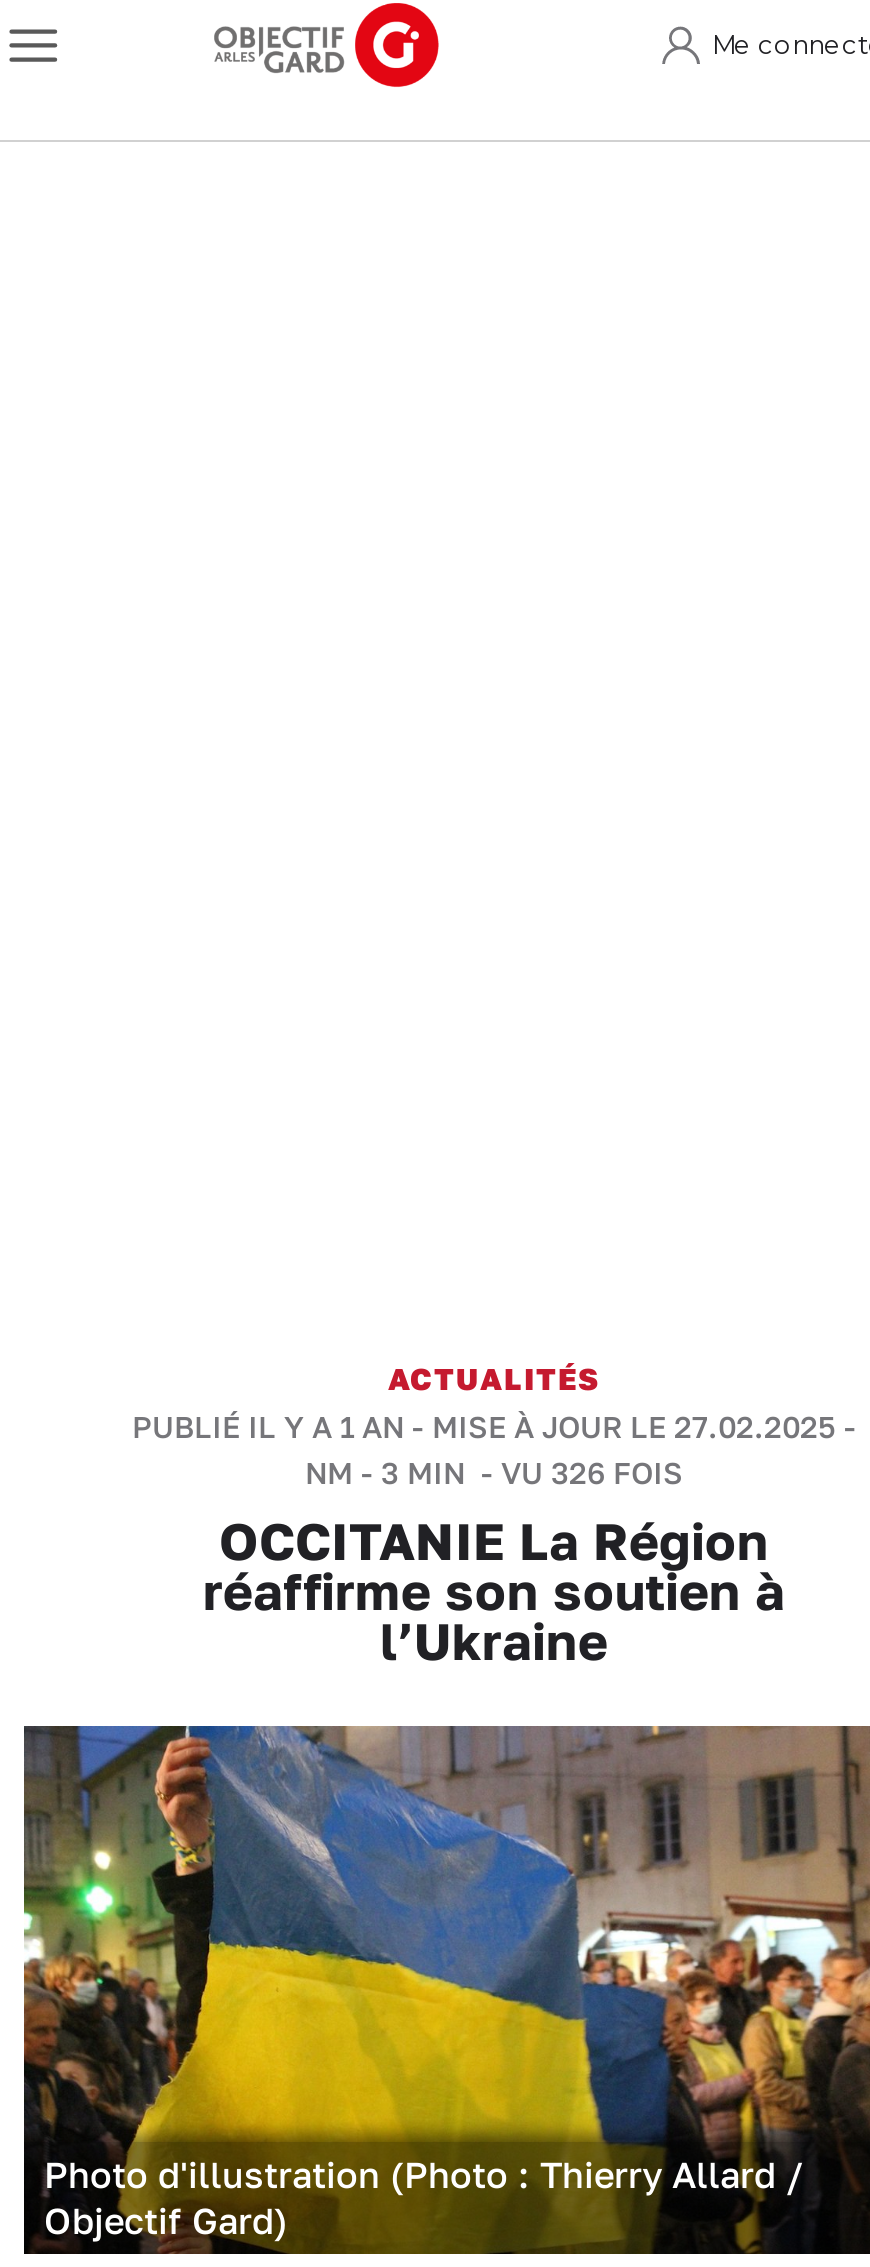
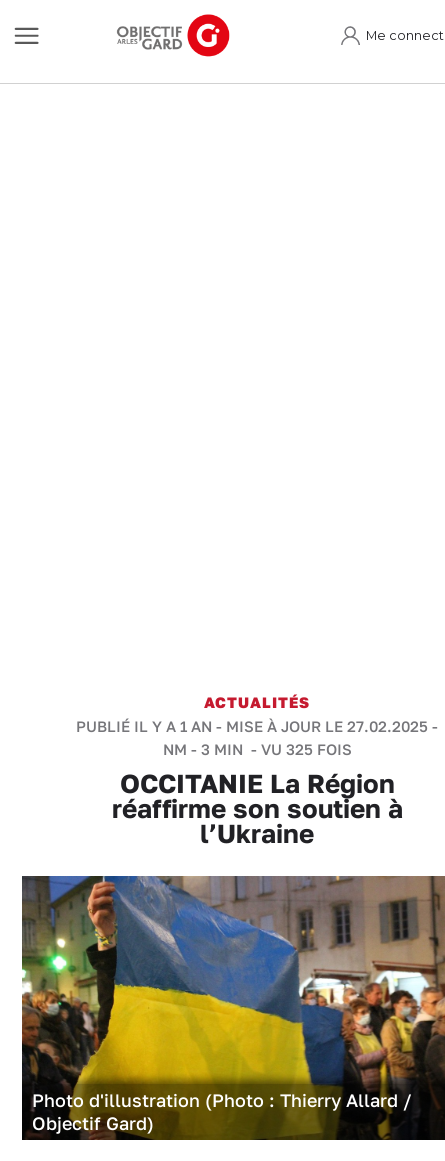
[305,1454,683,1490] NM - 3 MIN - VU 326 FOIS -> [162,740,351,758] NM - 3 MIN - VU 325 FOIS

